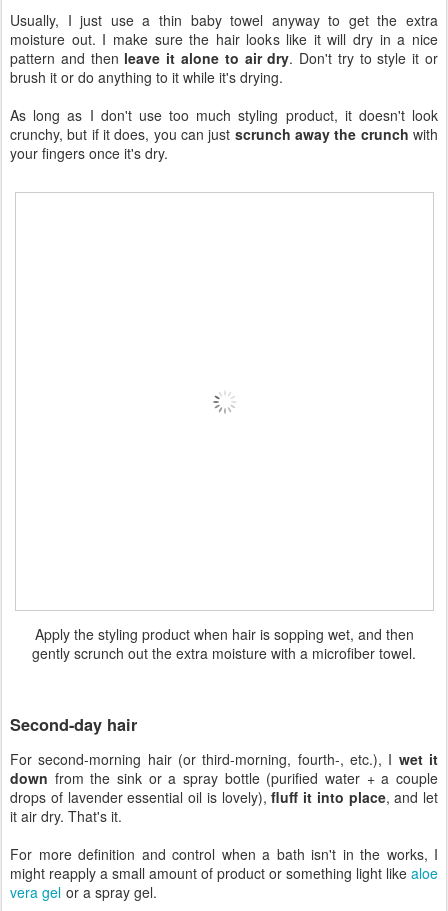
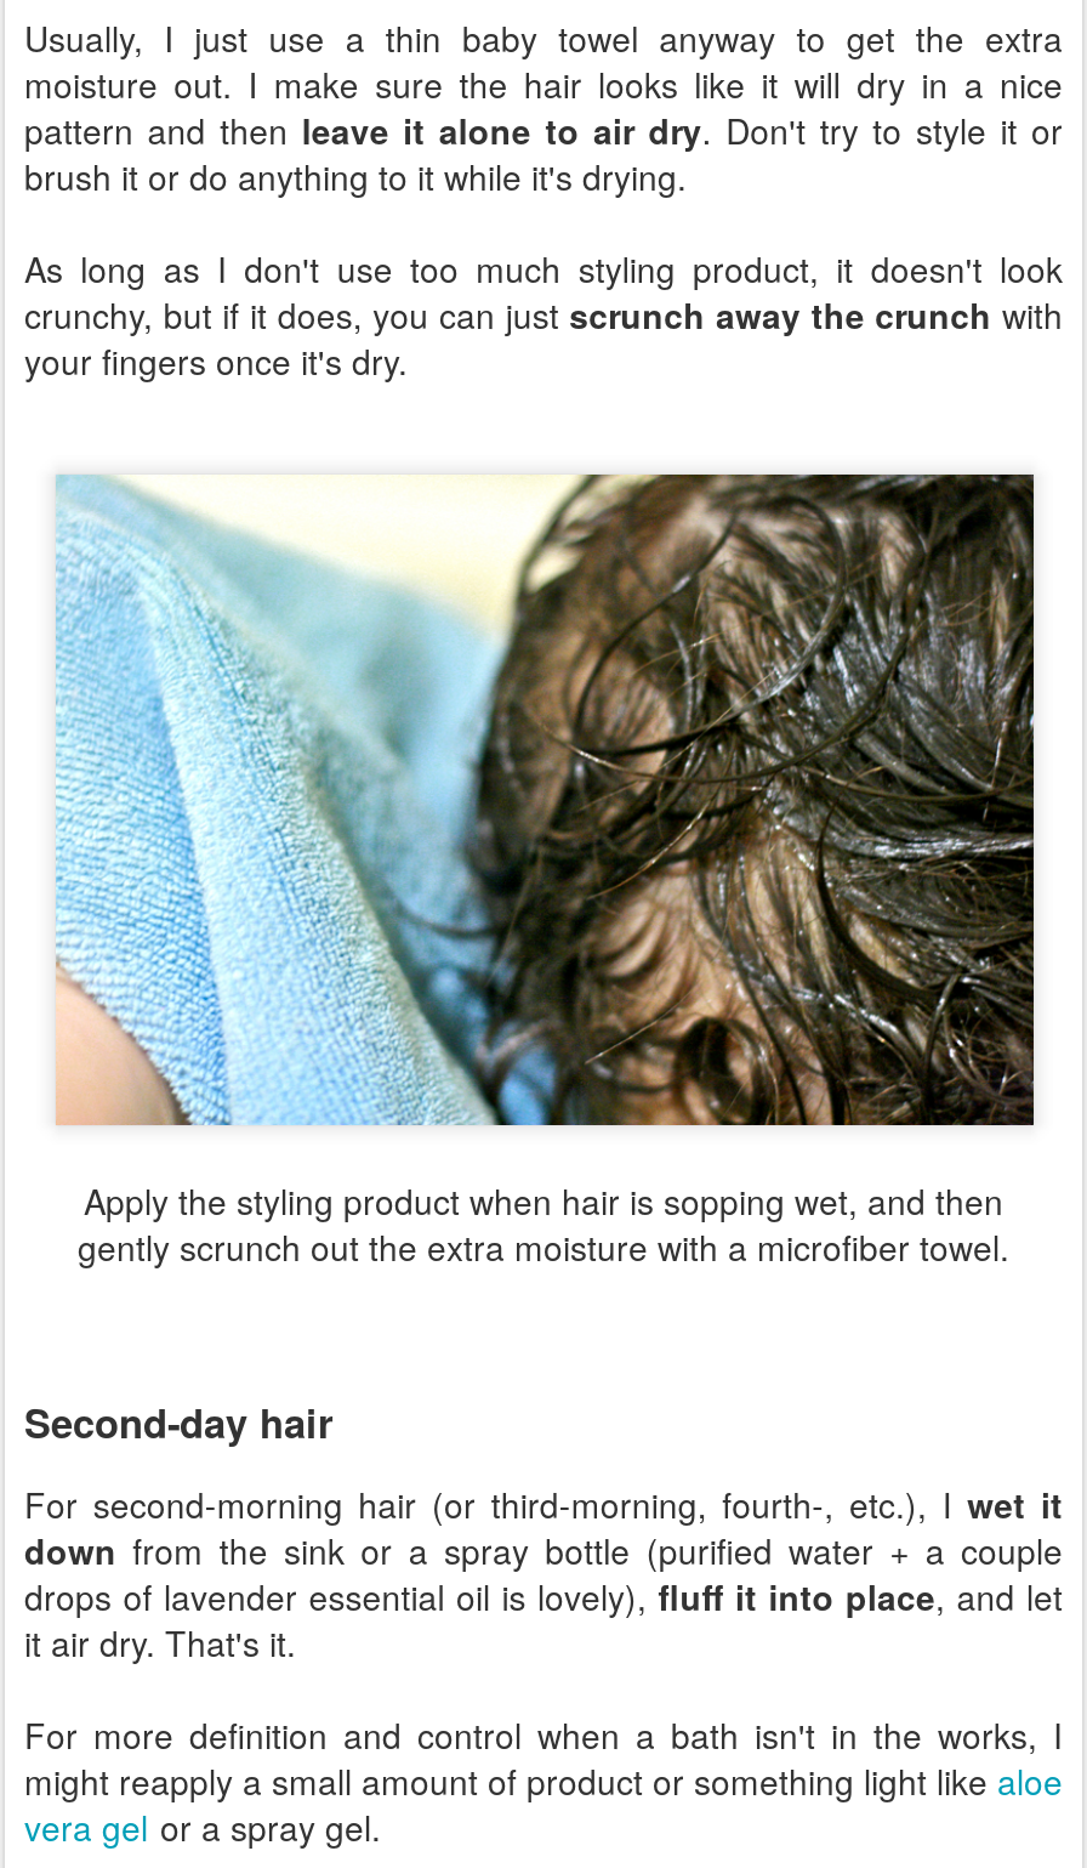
none -> [53,470,1038,1128] [image]

